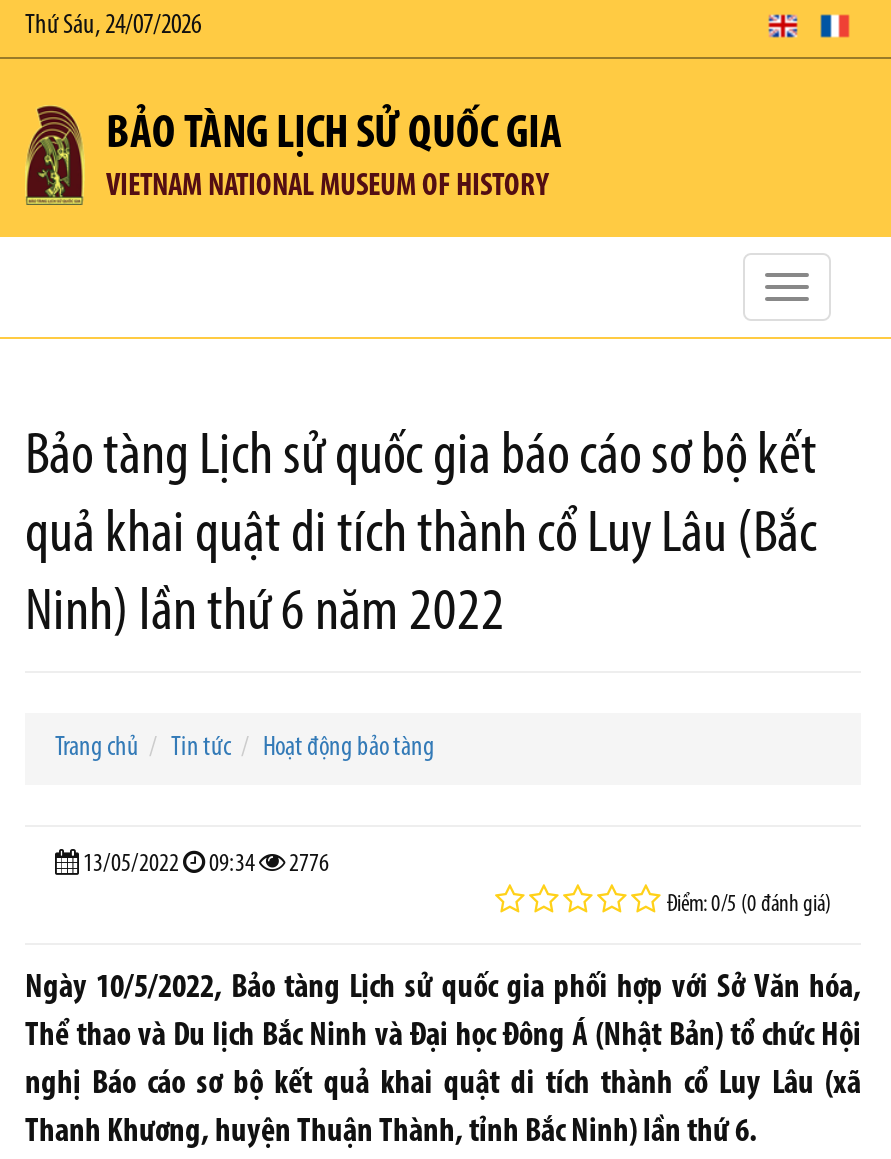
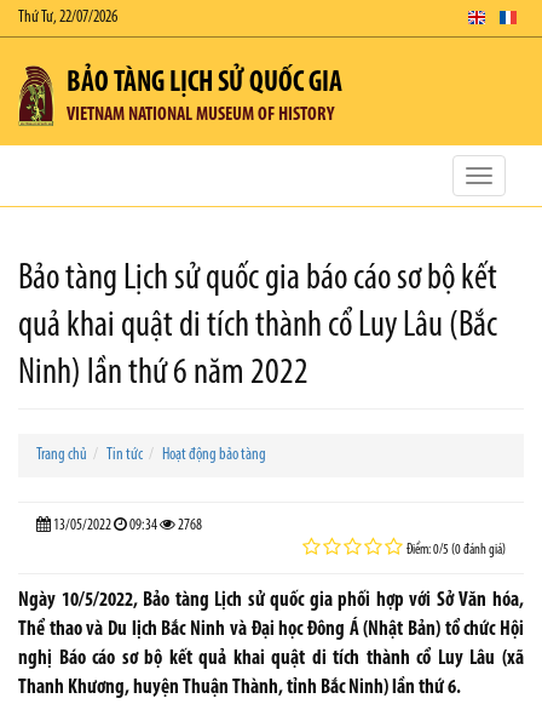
[25,11,201,41] Thứ Sáu, 24/07/2026 -> [18,8,117,27] Thứ Tư, 22/07/2026
[79,851,329,877] 13/05/2022 09:34 2776 -> [51,517,202,533] 13/05/2022 09:34 2768

